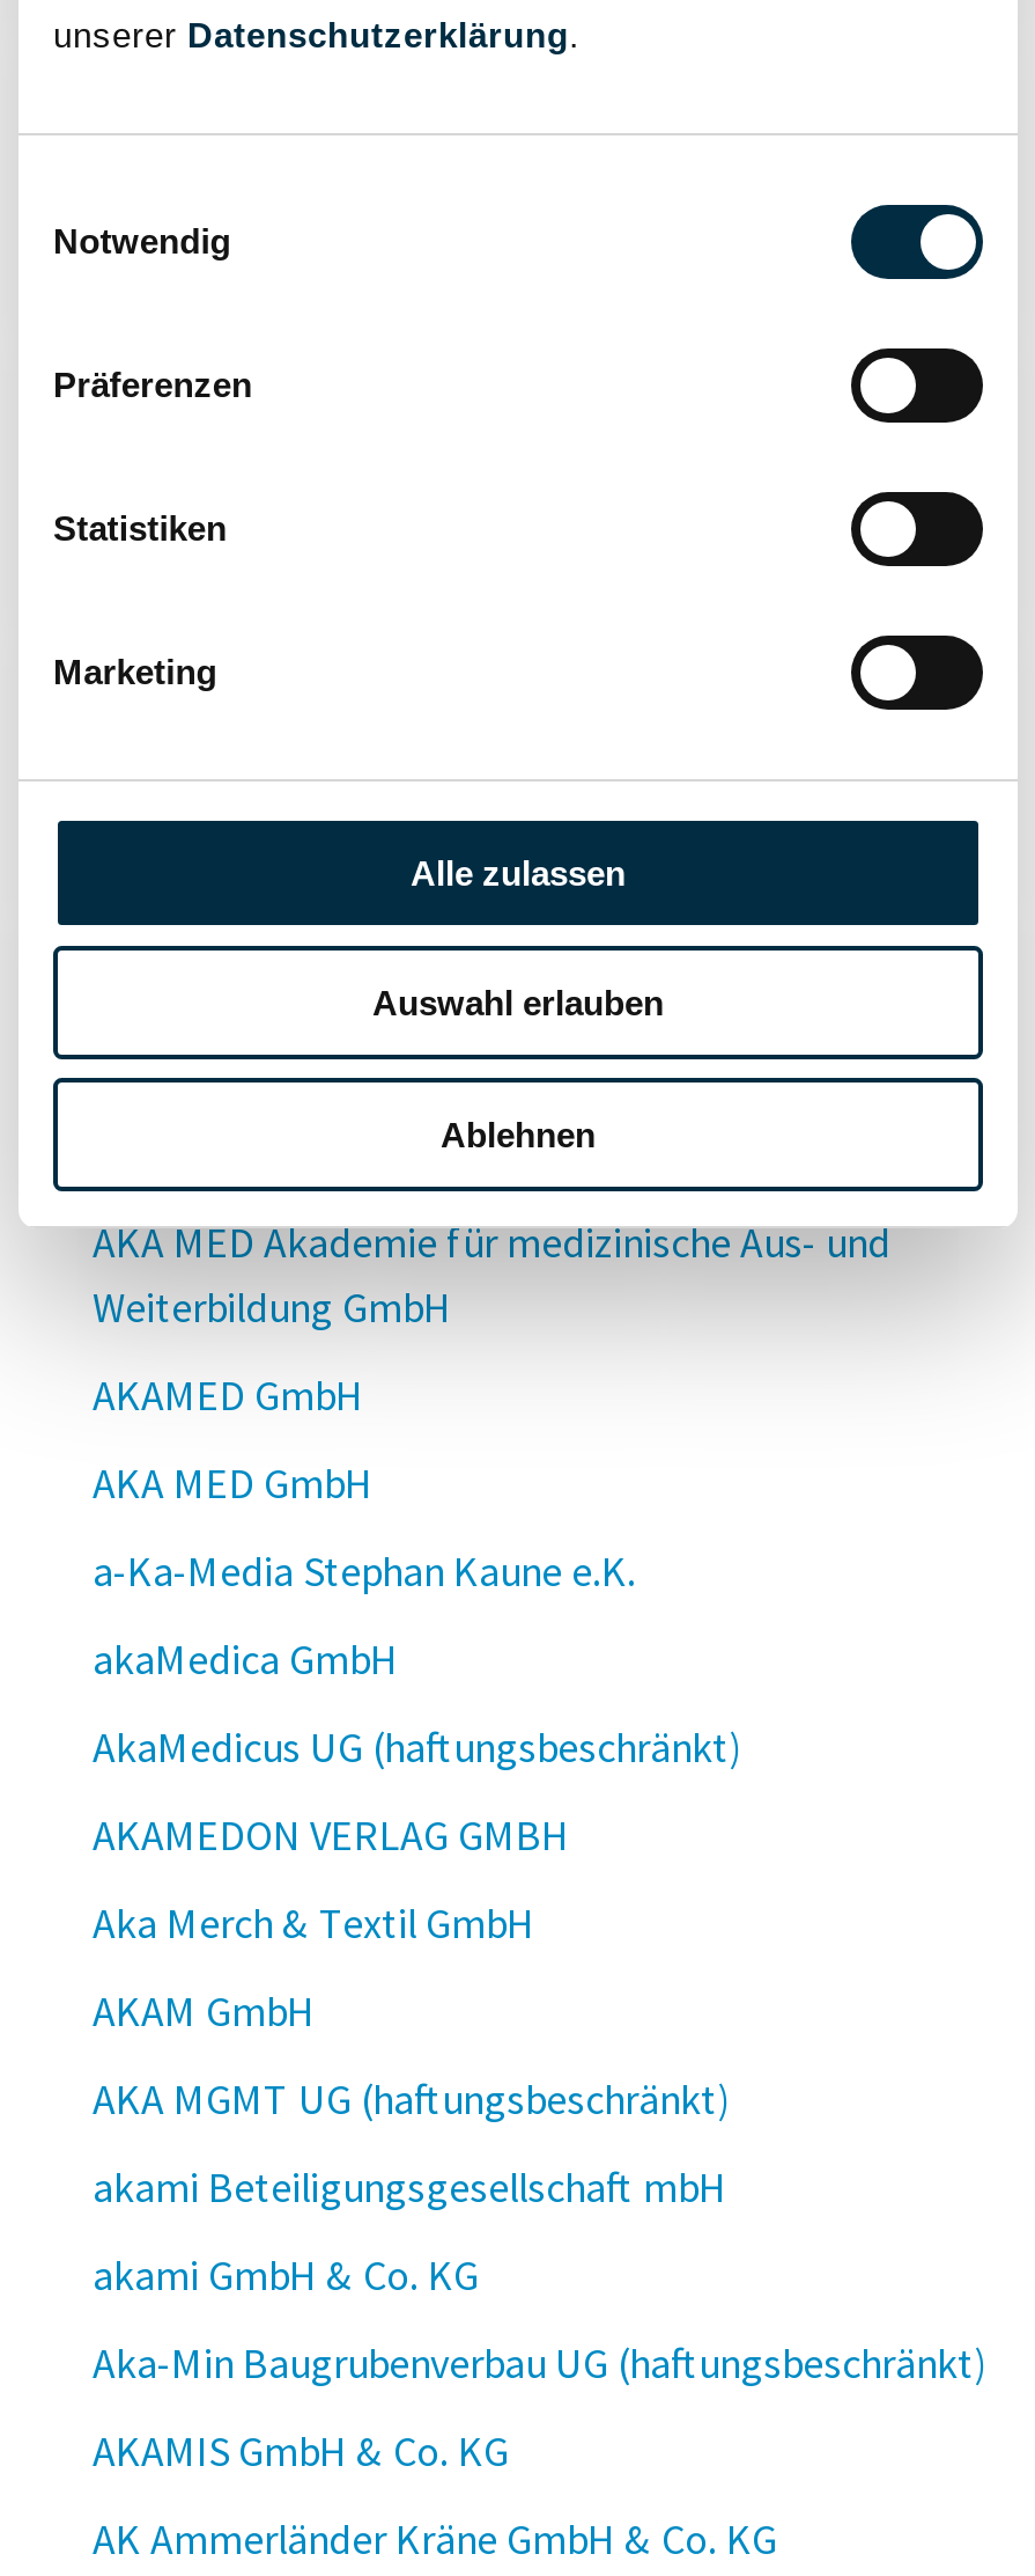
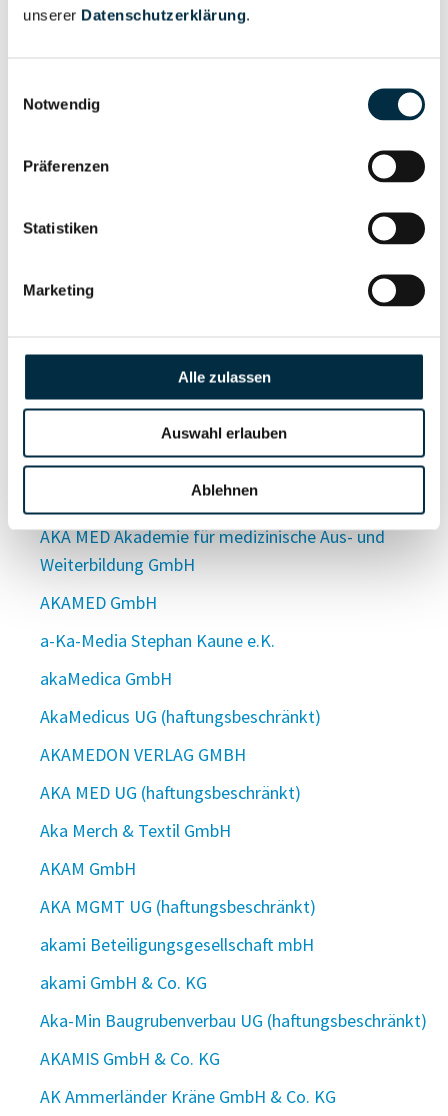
[93,1456,372,1510] AKA MED GmbH -> none
moved [93,1544,742,1862] -> [40,629,321,766]: a-Ka-Media Stephan Kaune e.K. | akaMedica GmbH | AkaMedicus UG (haftungsbeschränkt) | AKAMEDON VERLAG GMBH
none -> [40,781,301,804] AKA MED UG (haftungsbeschränkt)

